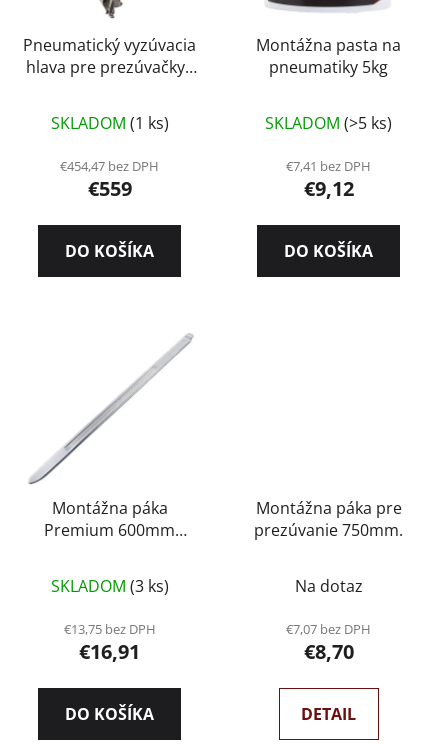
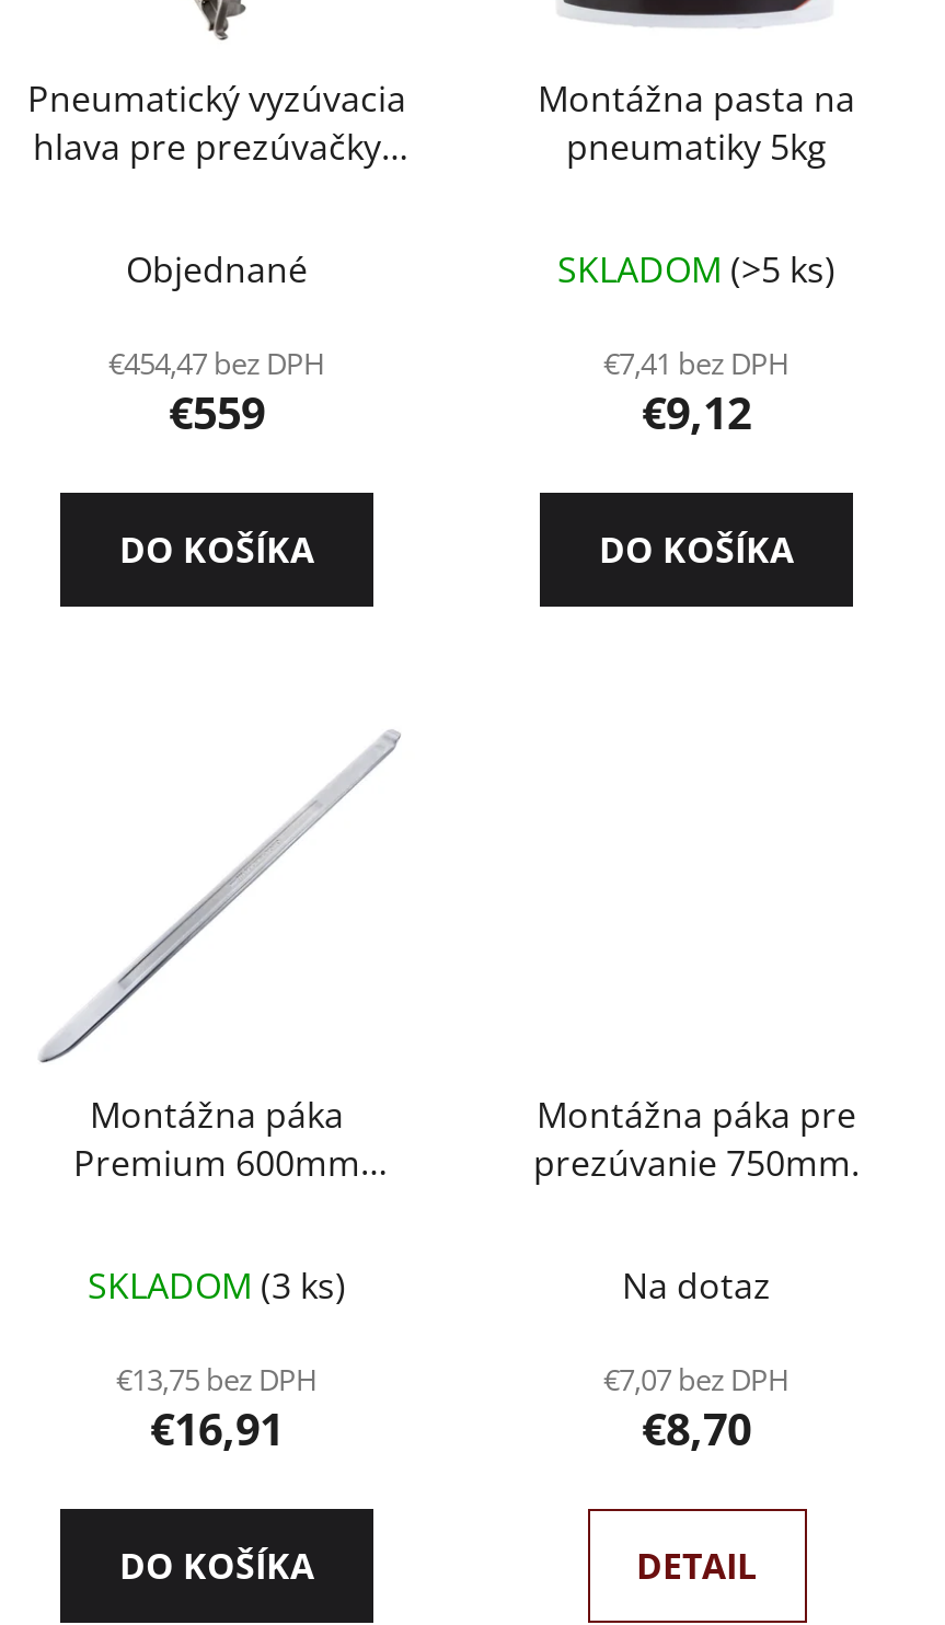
[50,112,168,134] SKLADOM (1 ks) -> [126,245,308,293] Objednané

